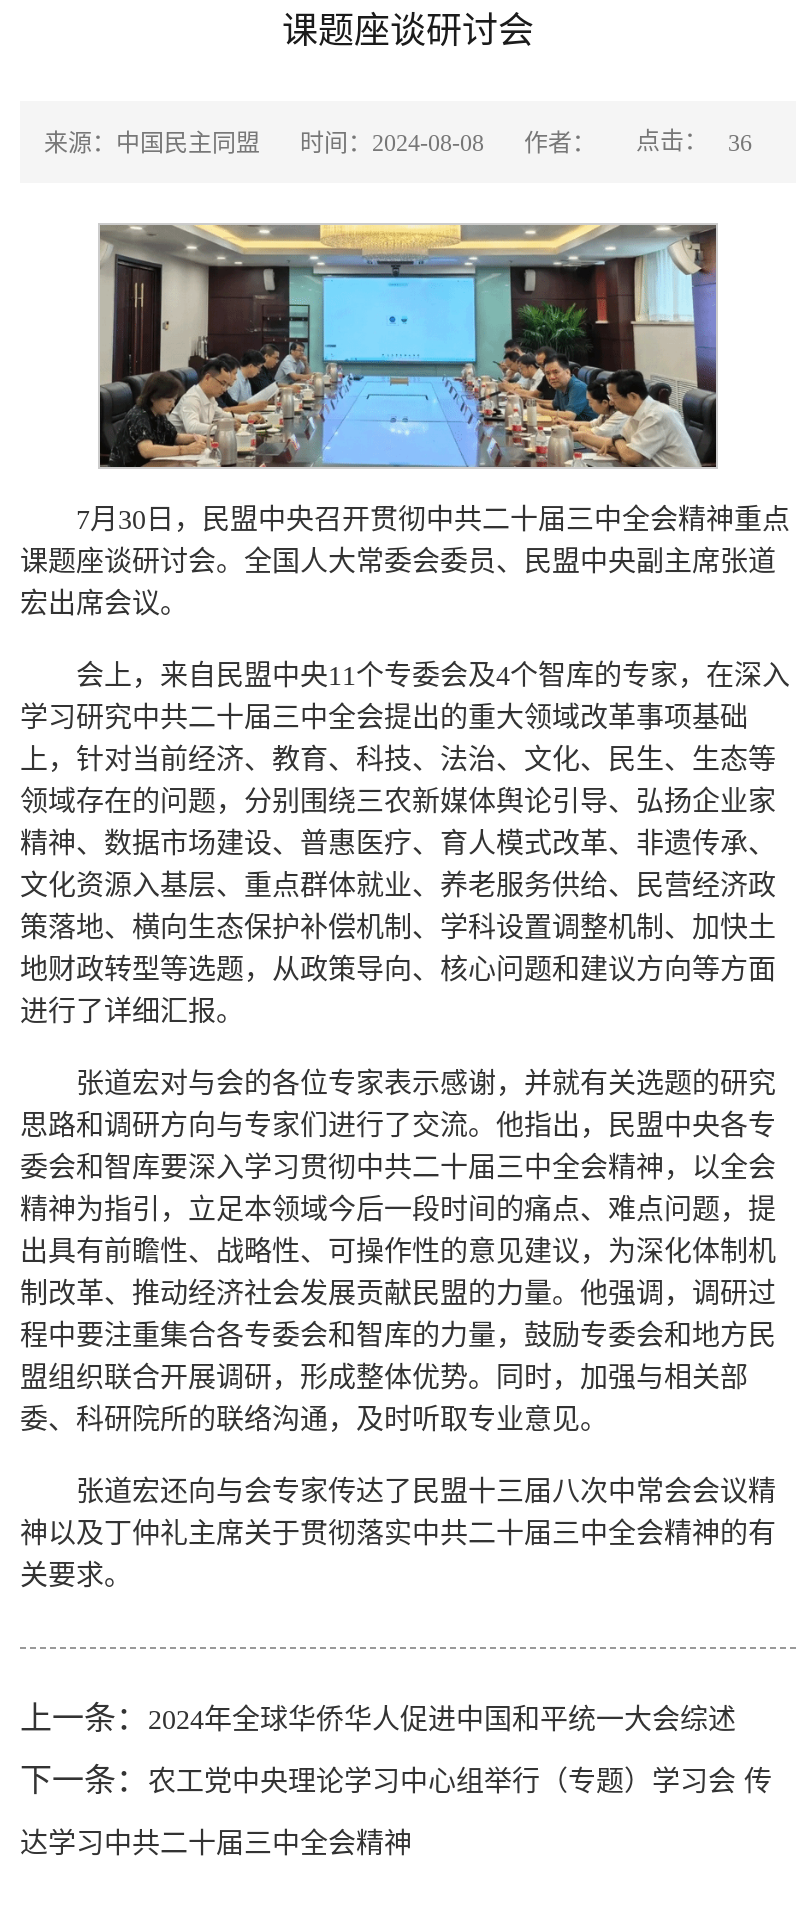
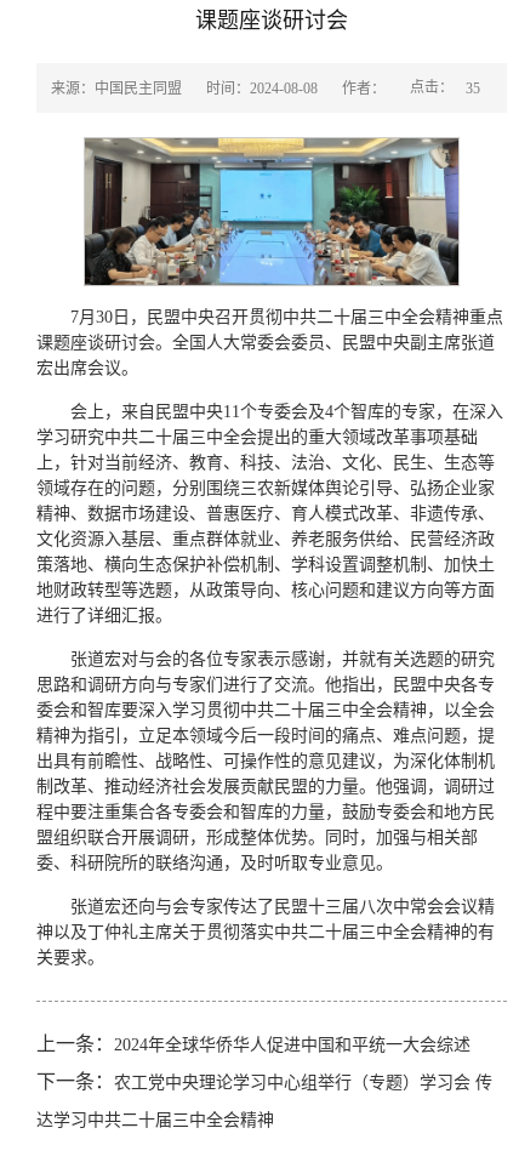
[44,127,752,157] 来源：中国民主同盟 时间：2024-08-08 作者： 点击： 36 -> [51,79,480,97] 来源：中国民主同盟 时间：2024-08-08 作者： 点击： 35

